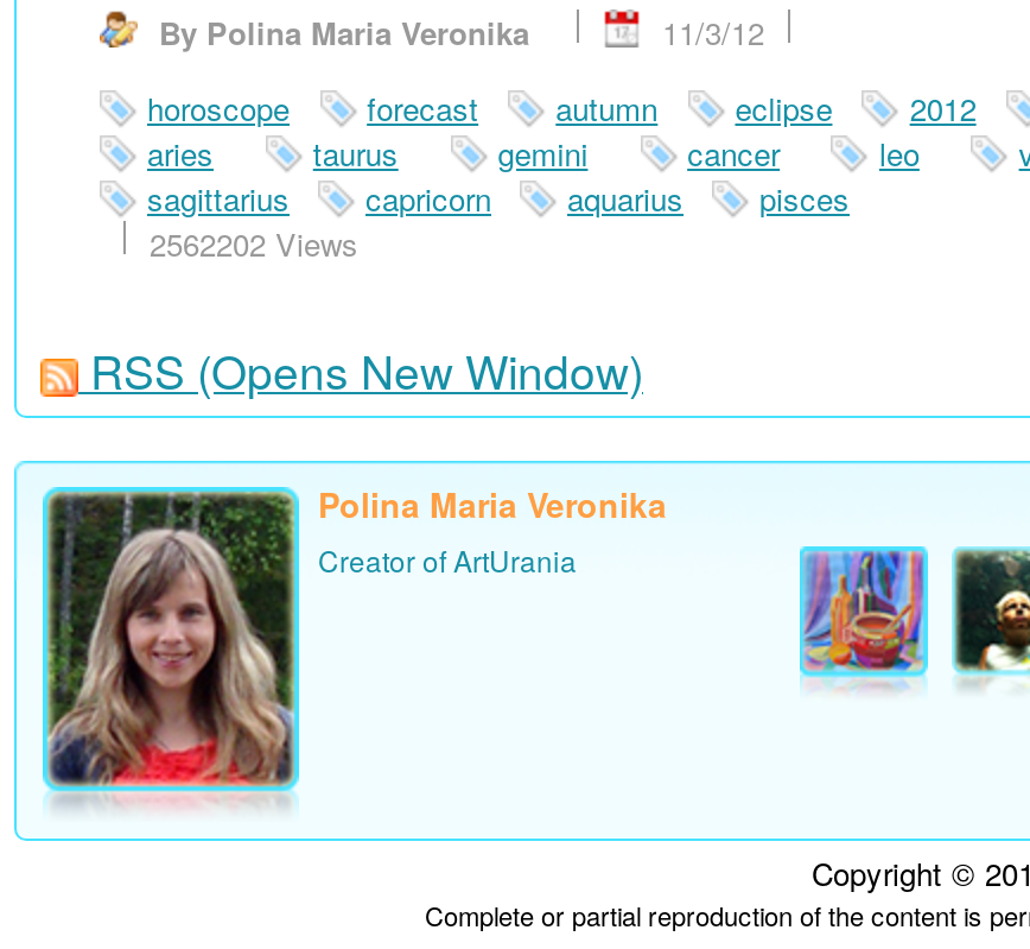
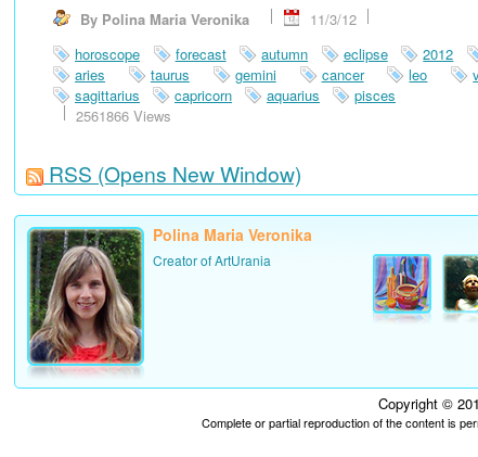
[150,222,358,267] 2562202 Views -> [76,106,171,126] 2561866 Views

